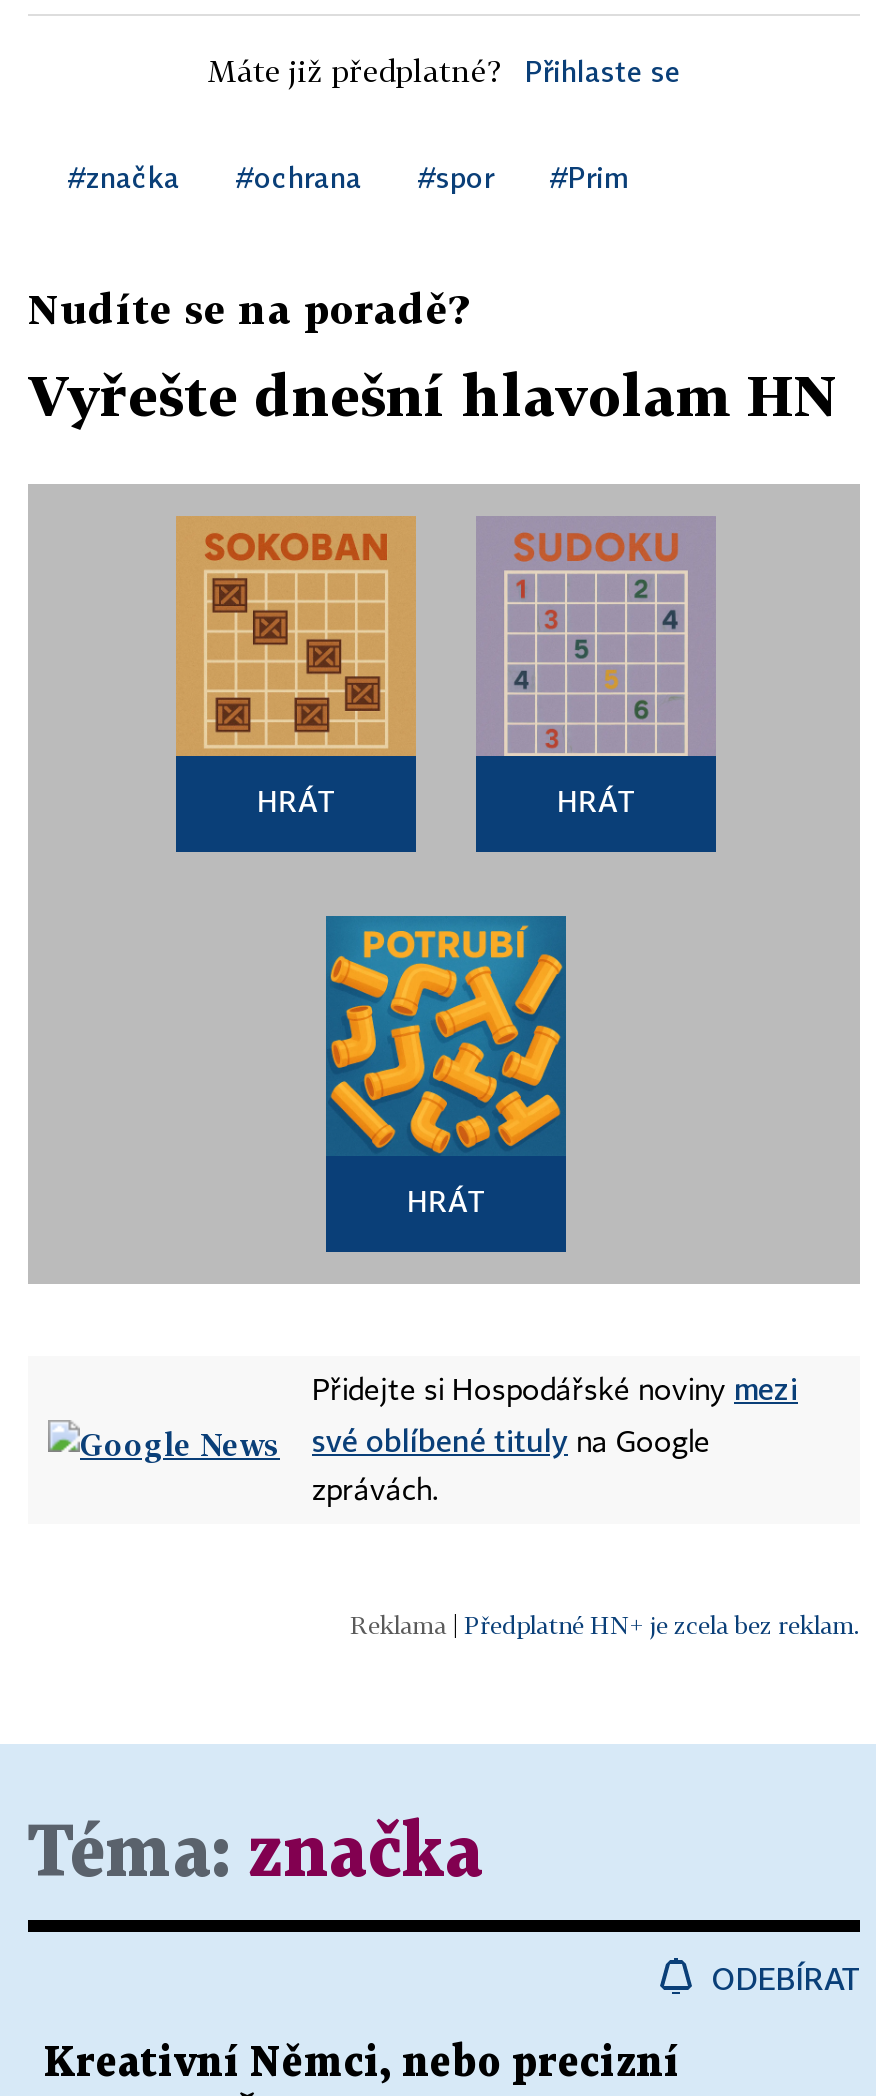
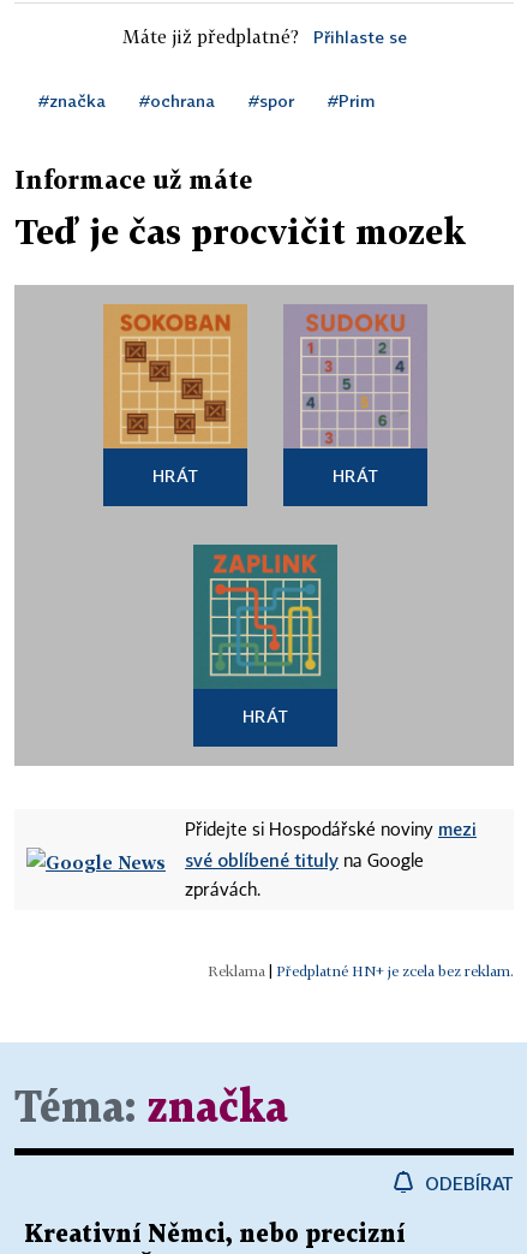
[28,284,468,332] Nudíte se na poradě? -> [14,165,252,194] Informace už máte
[28,362,838,428] Vyřešte dnešní hlavolam HN -> [14,212,466,251] Teď je čas procvičit mozek
[328,916,562,1154] [image] -> [196,545,335,687] [image]

